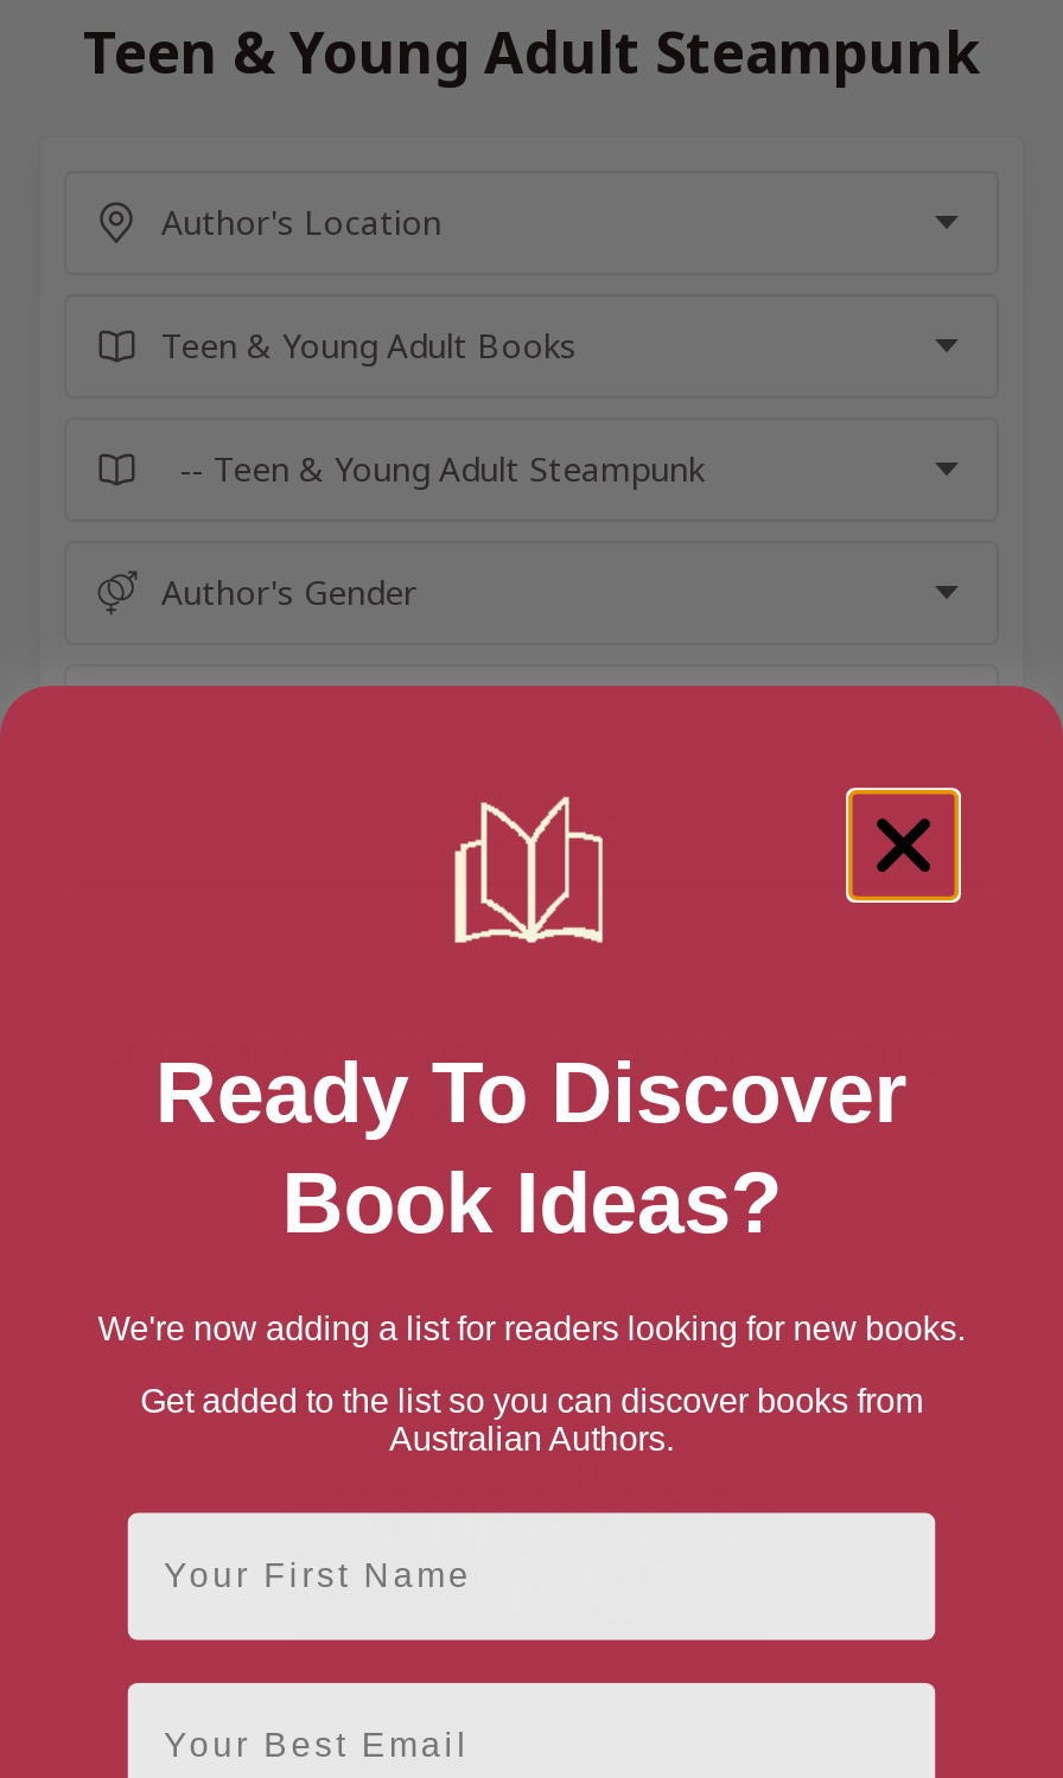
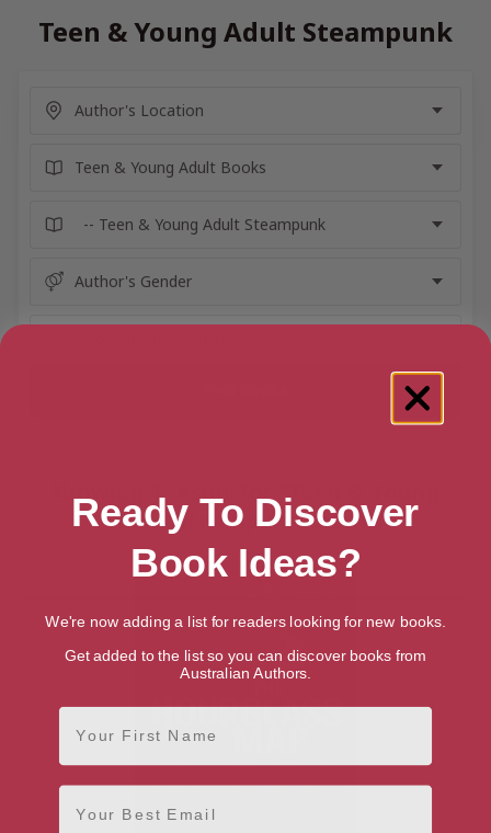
[453,795,605,944] [image] -> none

